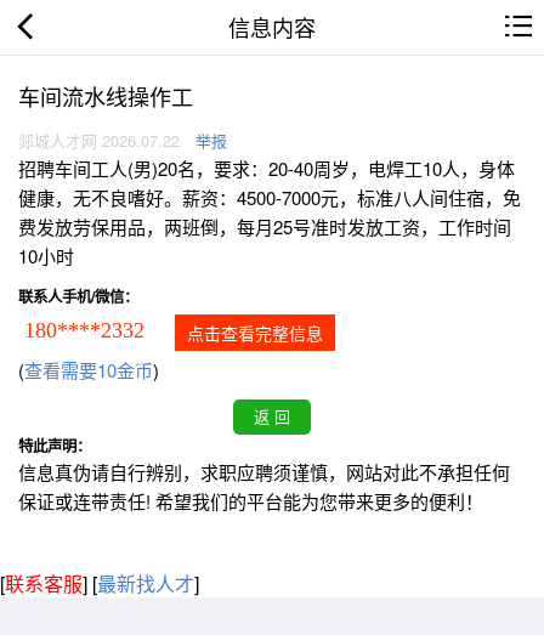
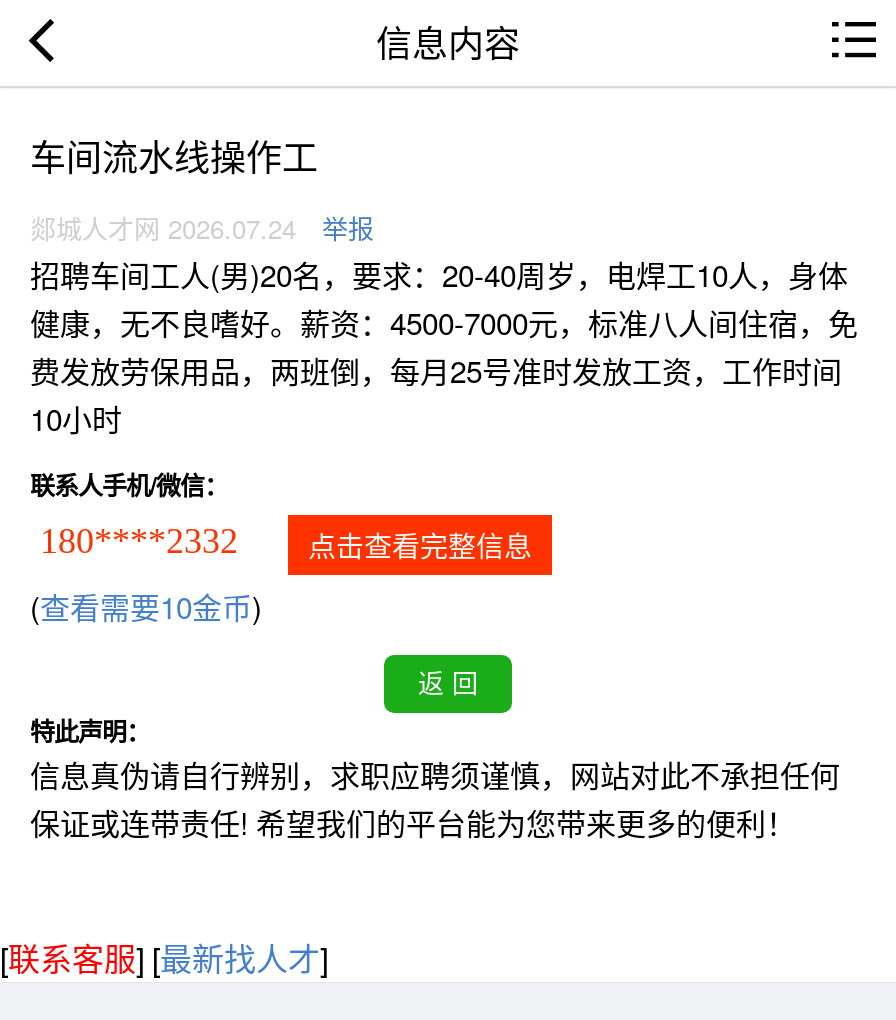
[18,129,227,152] 郯城人才网 2026.07.22 举报 -> [30,209,374,247] 郯城人才网 2026.07.24 举报

